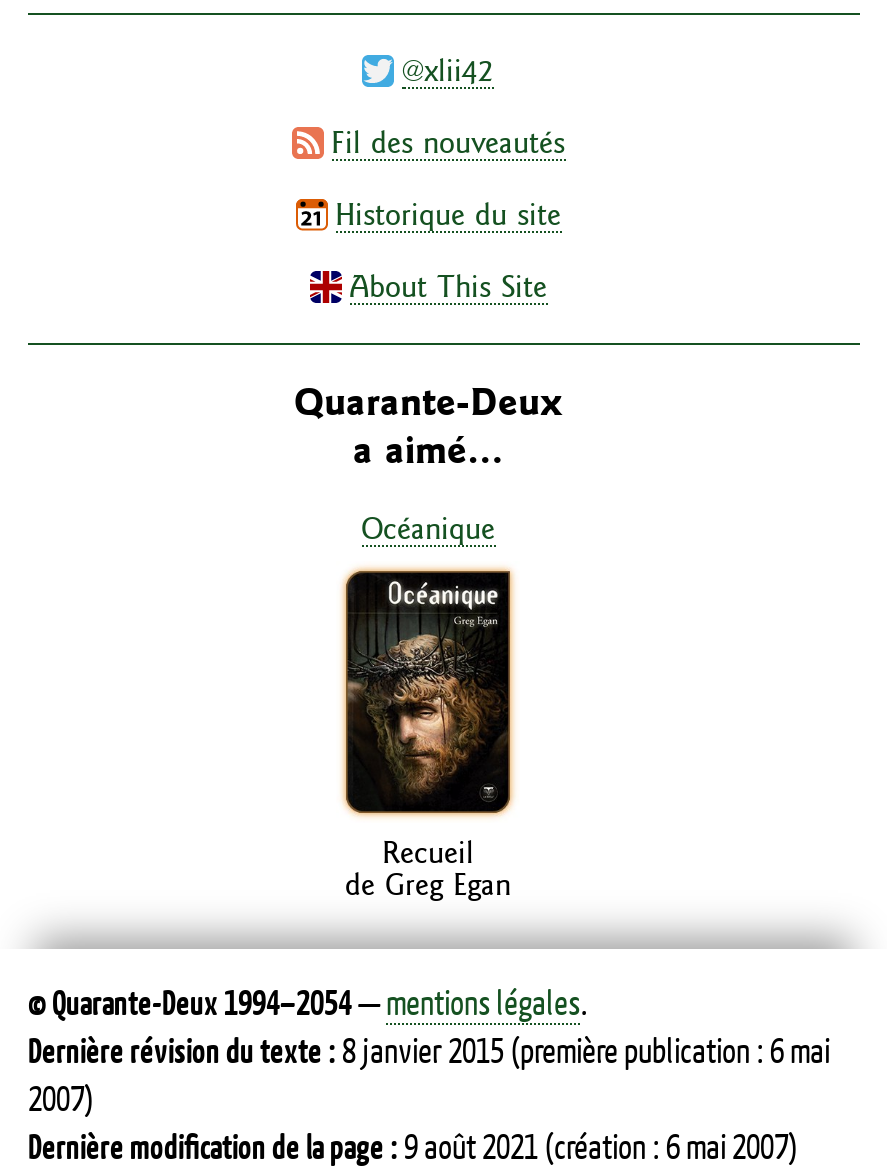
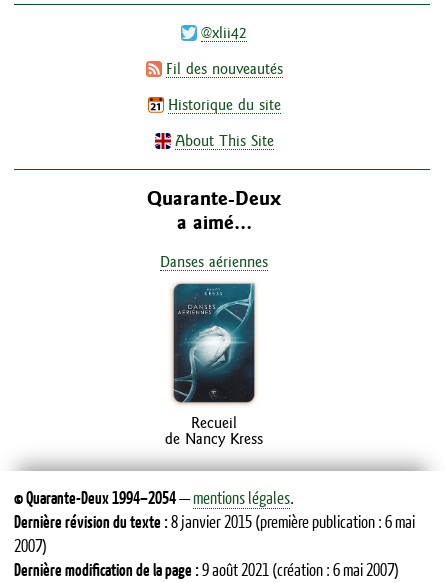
[361,511,495,545] Océanique -> [160,253,268,270] Danses aériennes
[344,567,514,901] [image] | de Greg Egan -> [165,282,263,446] [image] | de Nancy Kress

